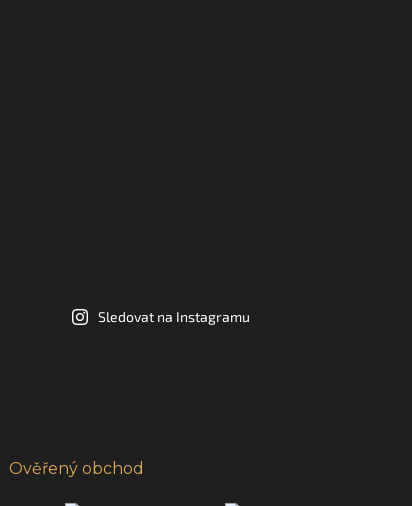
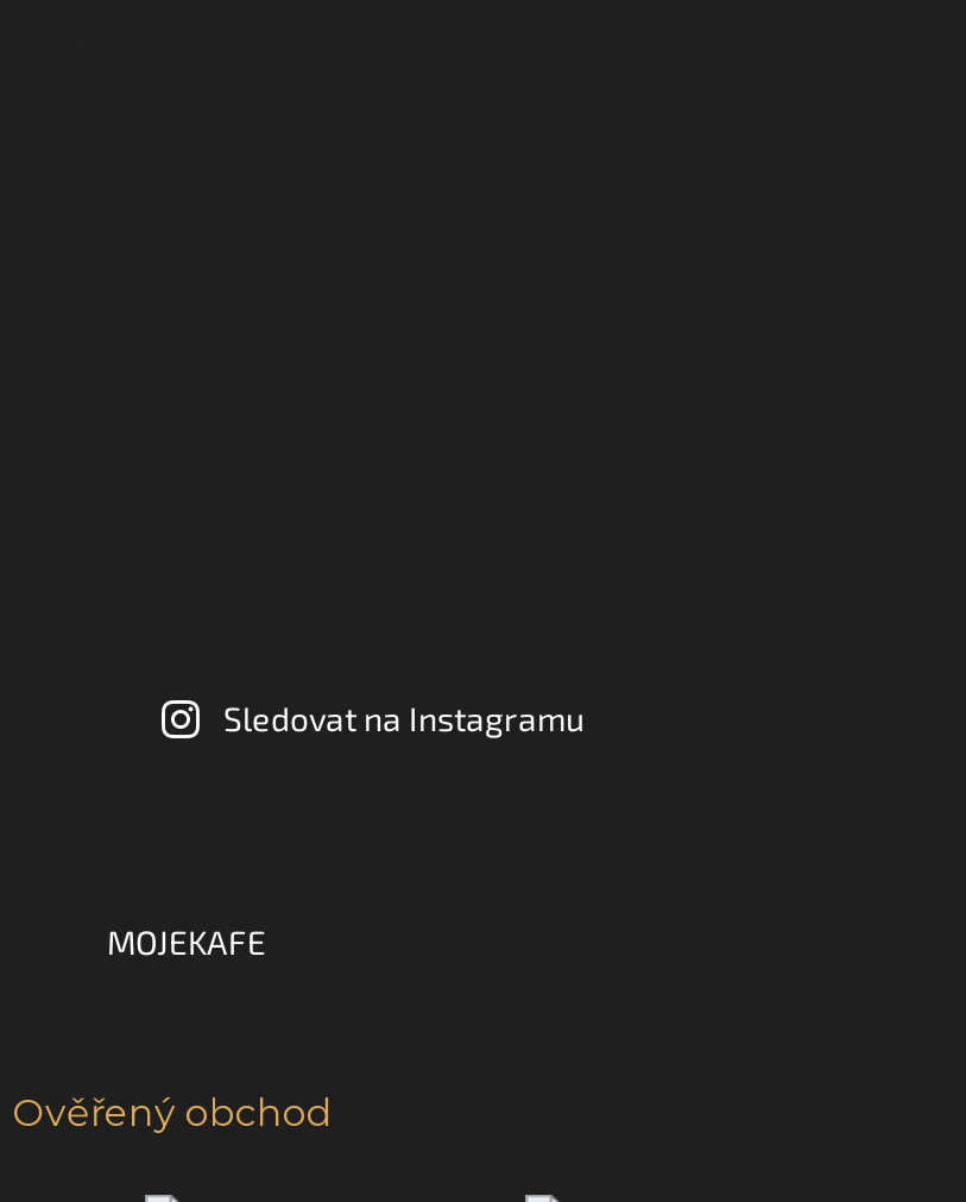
none -> [107,921,266,962] MOJEKAFE

